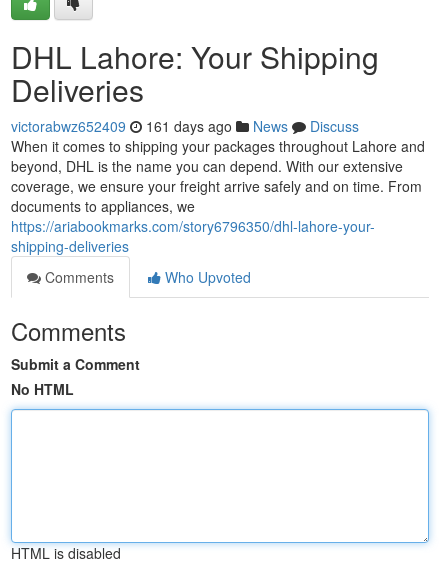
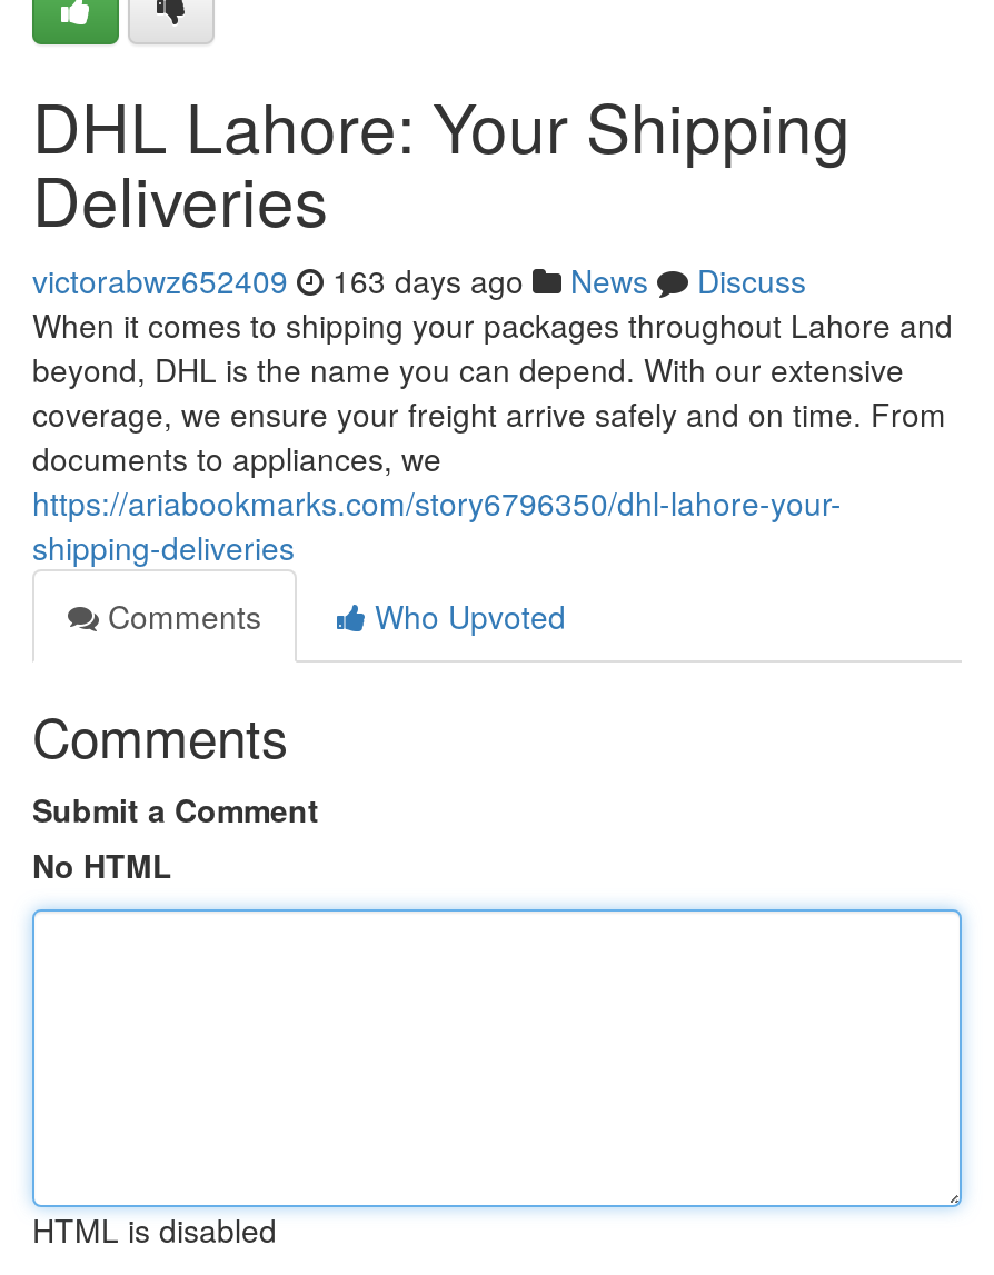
[11,116,359,136] victorabwz652409 161 days ago News Discuss -> [32,258,806,302] victorabwz652409 163 days ago News Discuss

